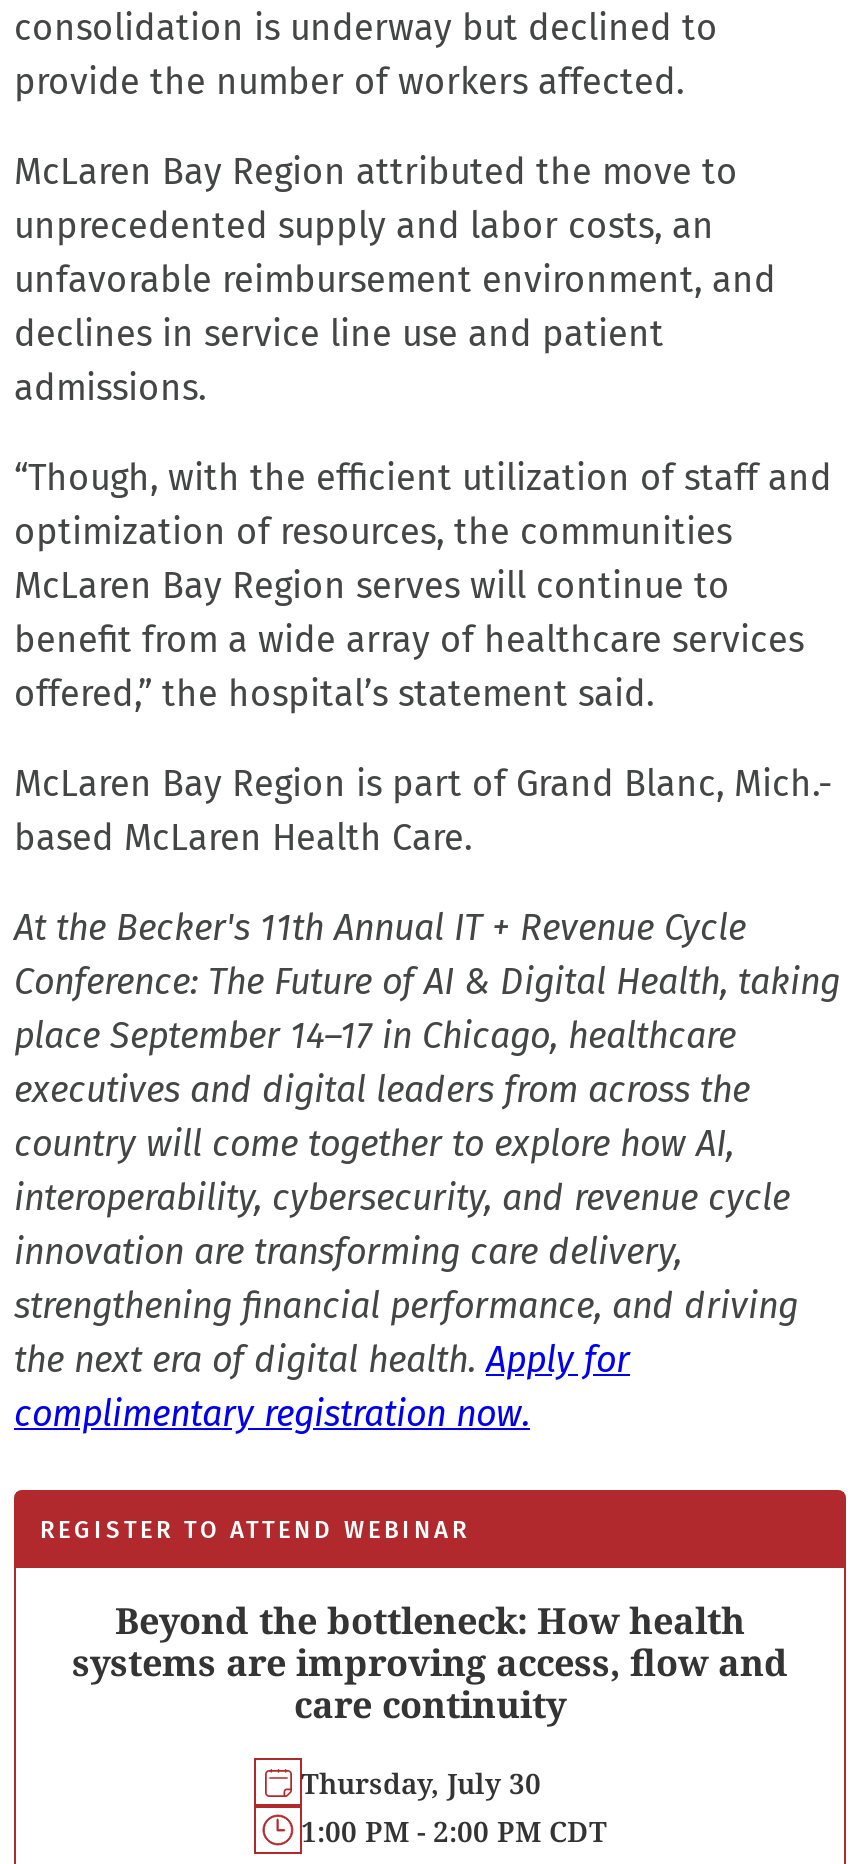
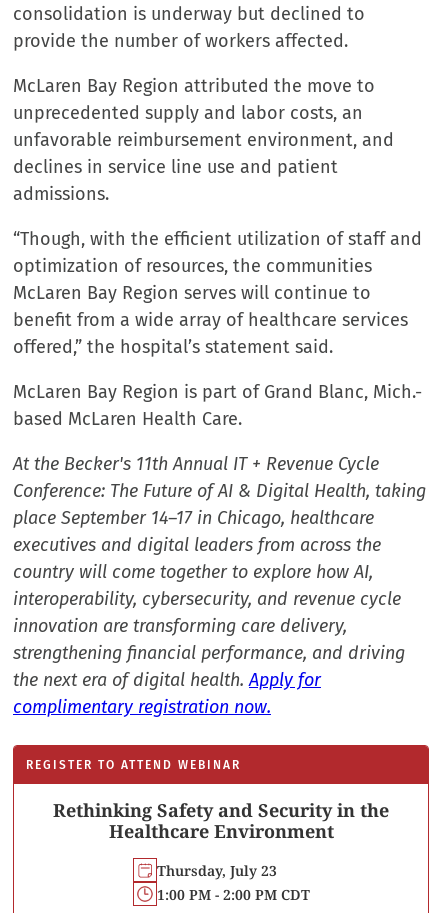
[72,1596,788,1728] Beyond the bottleneck: How health | systems are improving access, flow and | care continuity -> [53,798,389,843] Rethinking Safety and Security in the | Healthcare Environment
[301,1763,541,1801] Thursday, July 30 -> [156,860,276,879] Thursday, July 23

